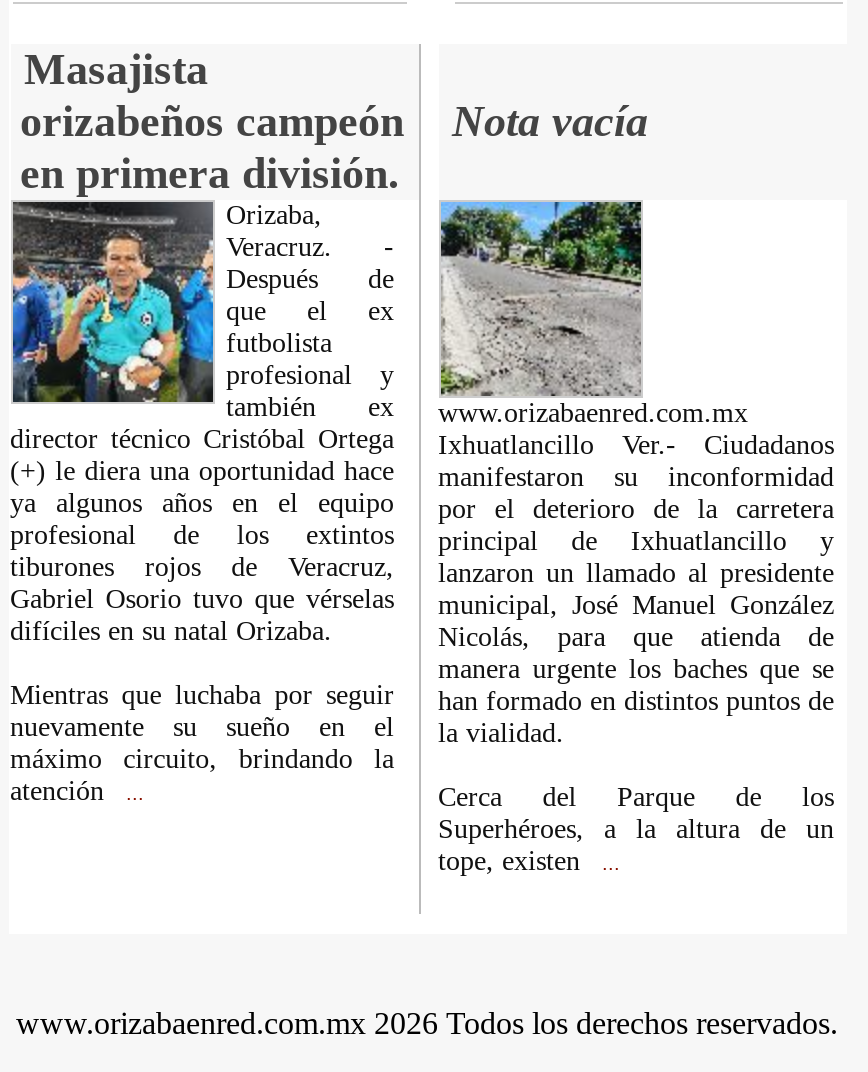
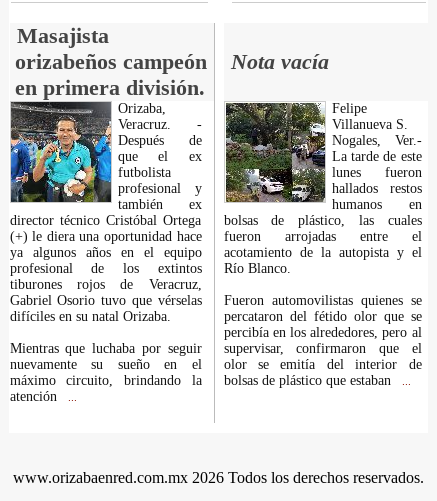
[438,200,834,748] [image] | www.orizabaenred.com.mx | Ixhuatlancillo Ver.- Ciudadanos | manifestaron su inconformidad | por el deterioro de la carretera | principal de Ixhuatlancillo y | lanzaron un llamado al presidente | municipal, José Manuel González | Nicolás, para que atienda de | manera urgente los baches que se | han formado en distintos puntos de | la vialidad. -> [223,101,421,276] [image] | Felipe | Villanueva S. | Nogales, Ver.- | La tarde de este | lunes fueron | hallados restos | humanos en | bolsas de plástico, las cuales | fueron arrojadas entre el | acotamiento de la autopista y el | Río Blanco.
[438,782,834,876] Cerca del Parque de los | Superhéroes, a la altura de un | tope, existen ... -> [223,293,421,388] Fueron automovilistas quienes se | percataron del fétido olor que se | percibía en los alrededores, pero al | supervisar, confirmaron que el | olor se emitía del interior de | bolsas de plástico que estaban ...

